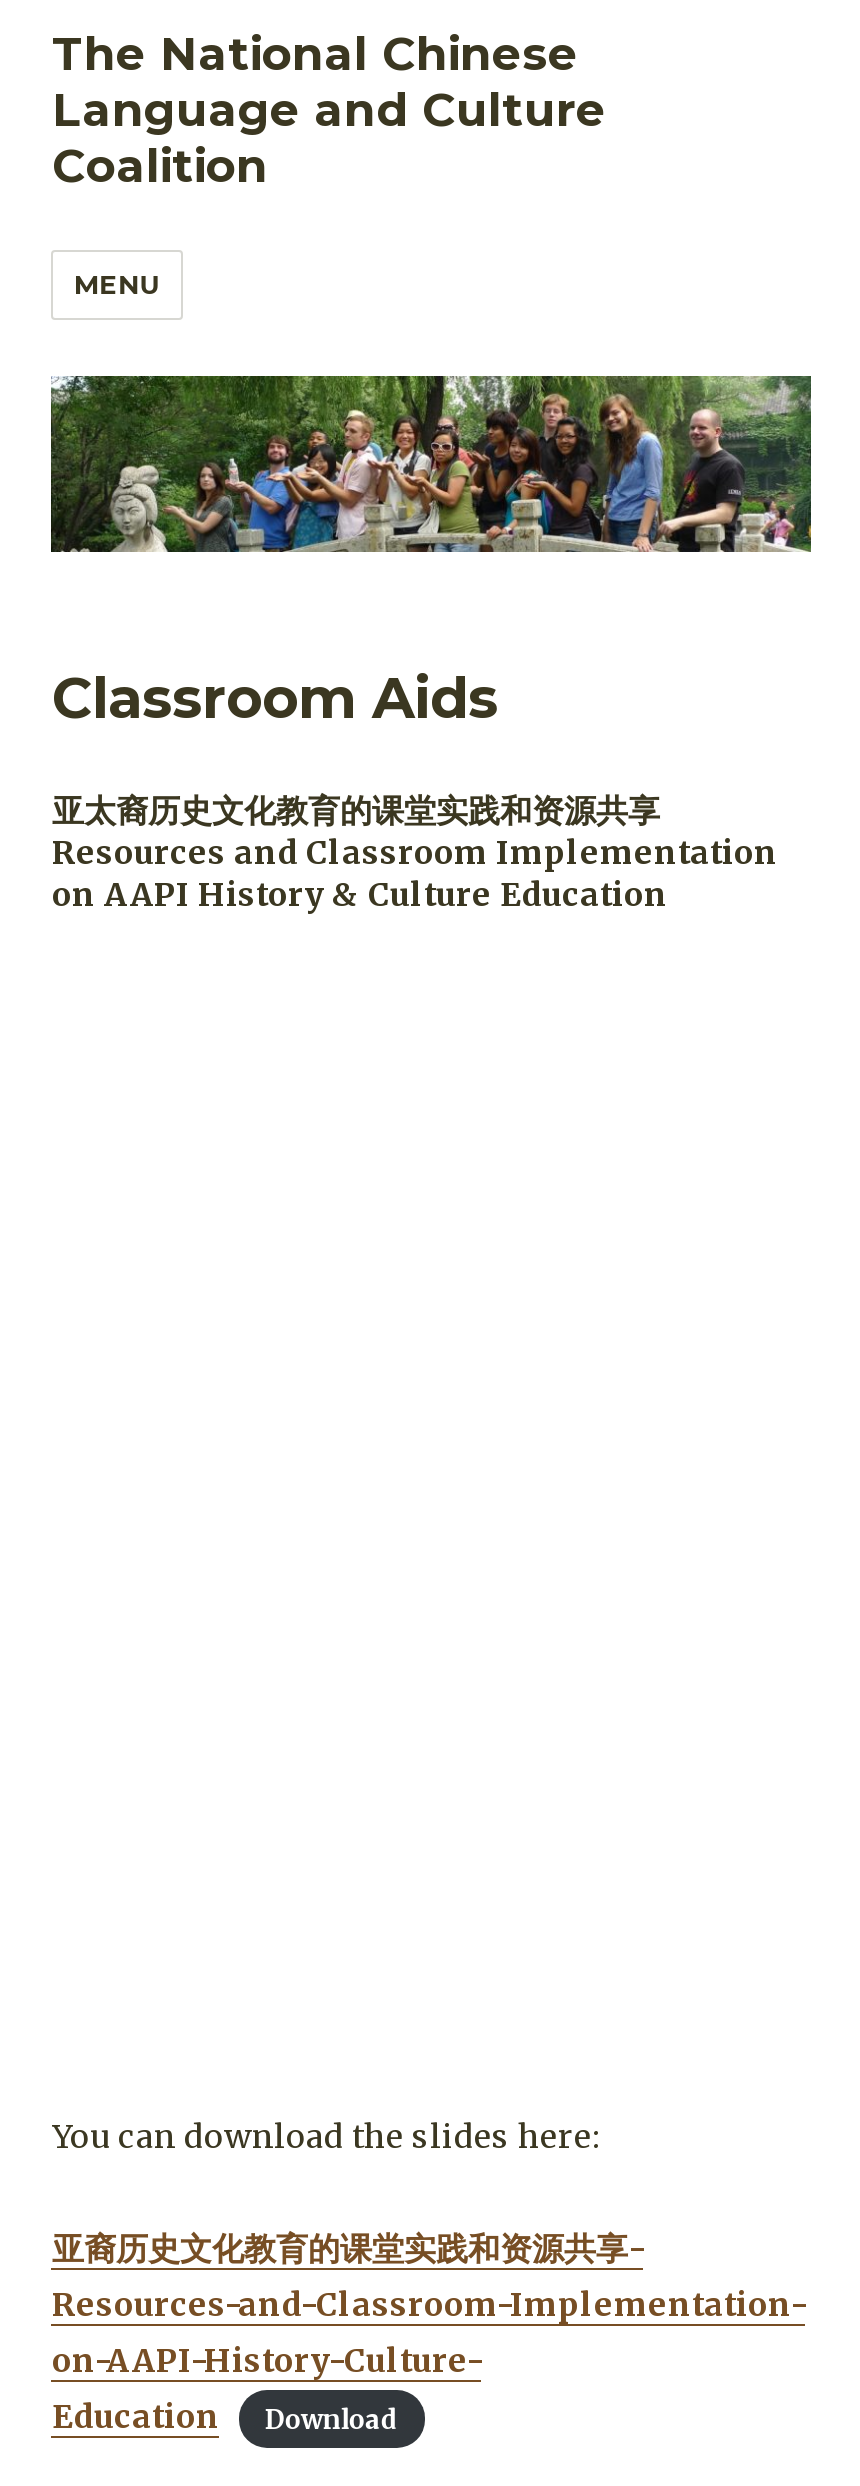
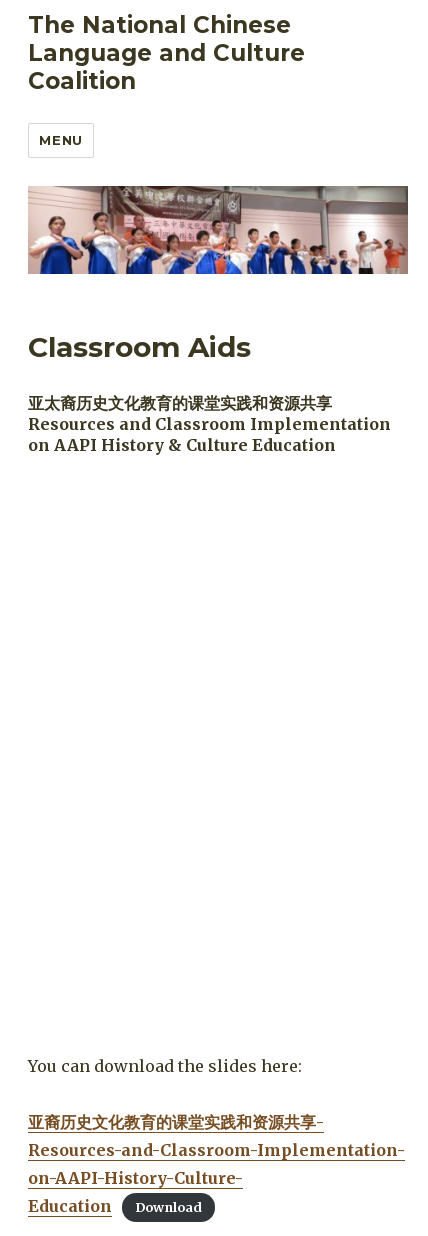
[49,374,813,554] [image] -> [28,185,409,275] [image]

